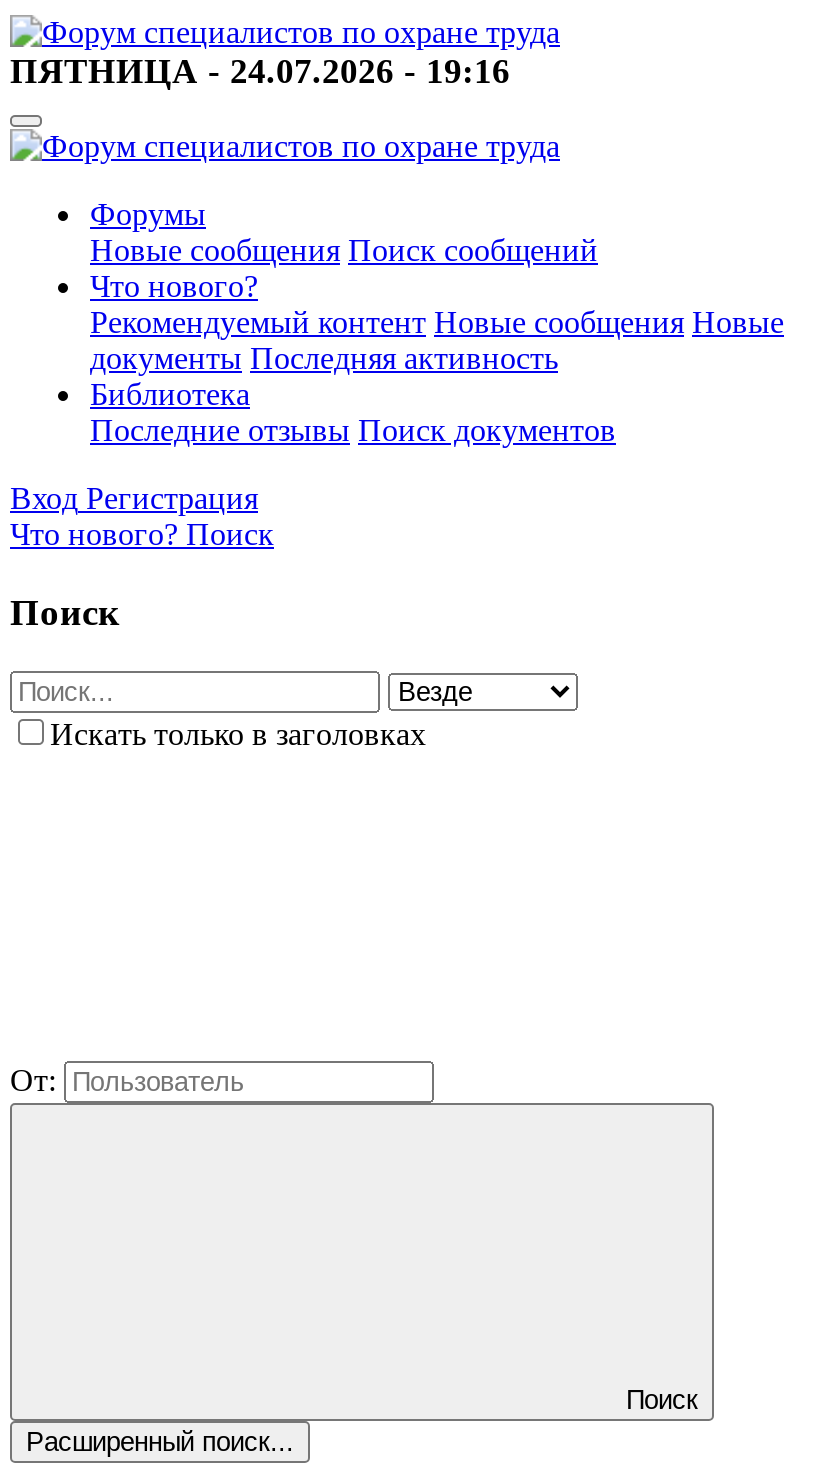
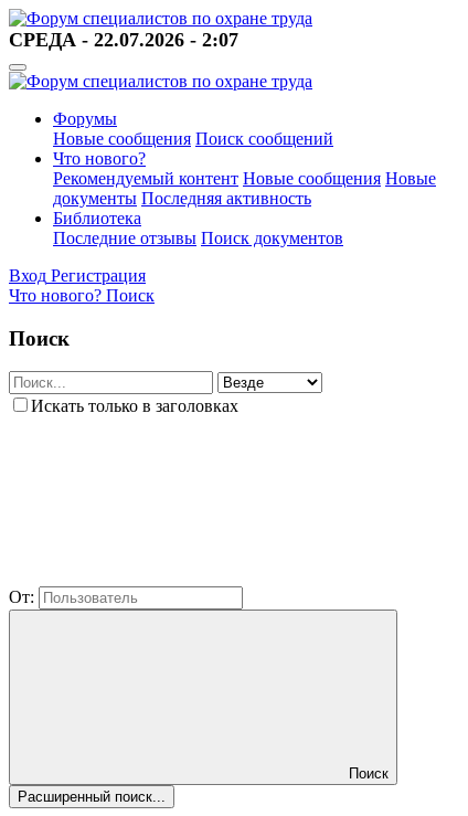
[10,51,510,91] ПЯТНИЦА - 24.07.2026 - 19:16 -> [9,29,238,51] СРЕДА - 22.07.2026 - 2:07

